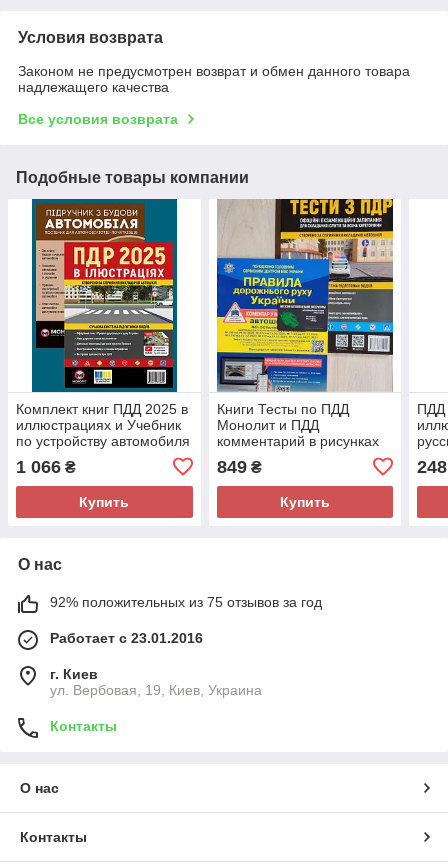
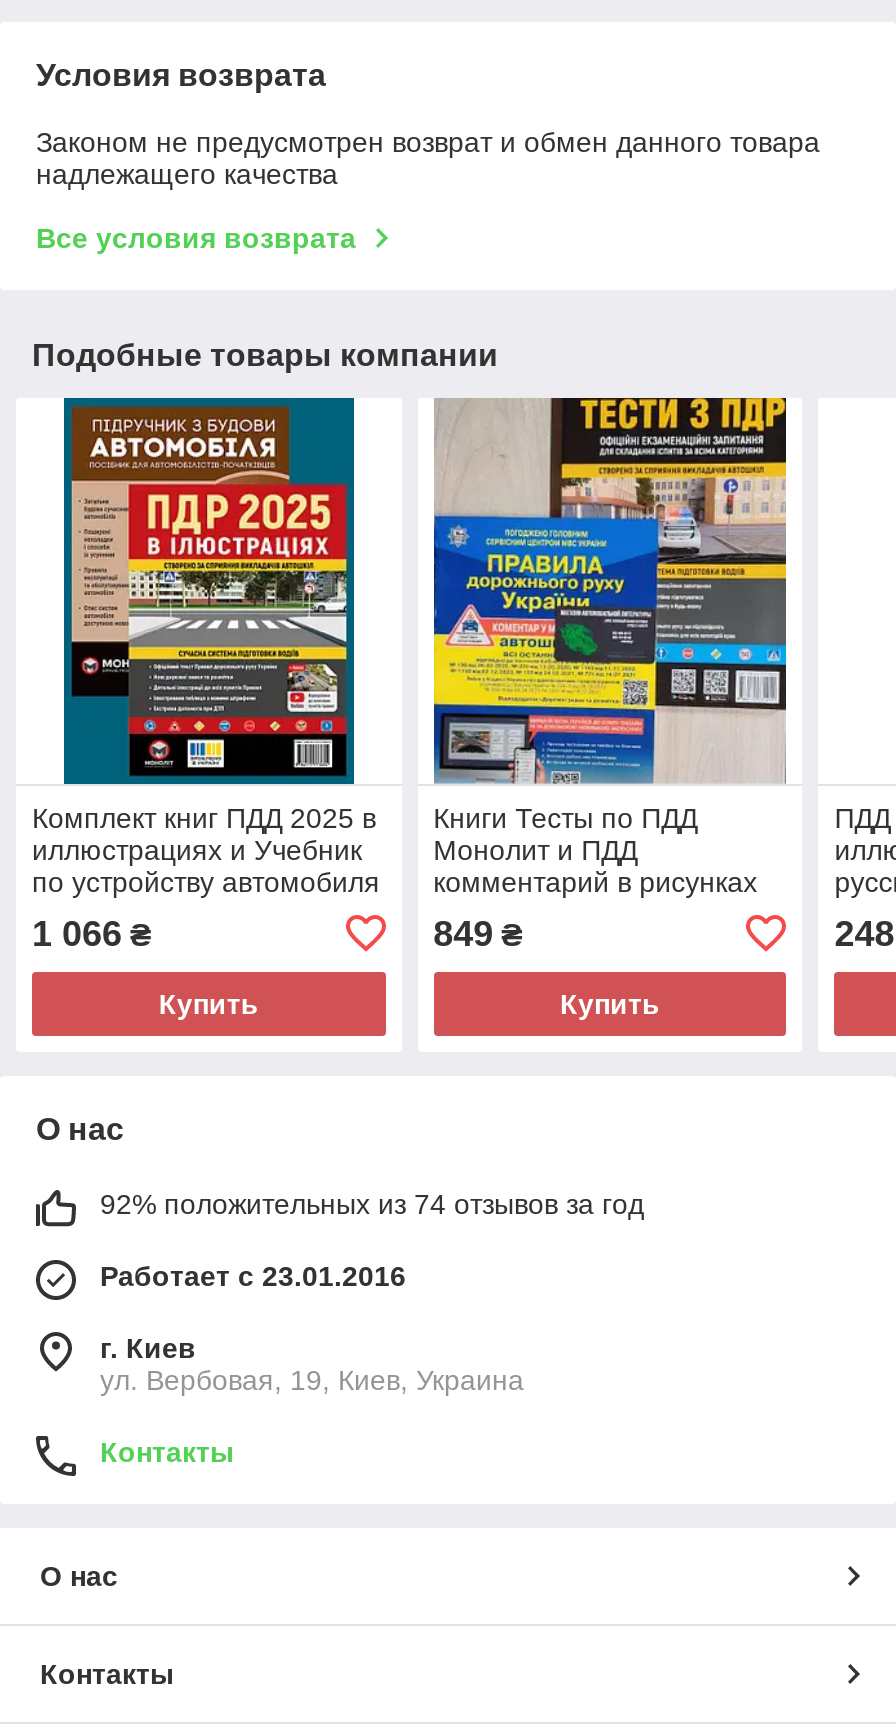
[50,594,322,610] 92% положительных из 75 отзывов за год -> [100,1188,644,1220] 92% положительных из 74 отзывов за год

